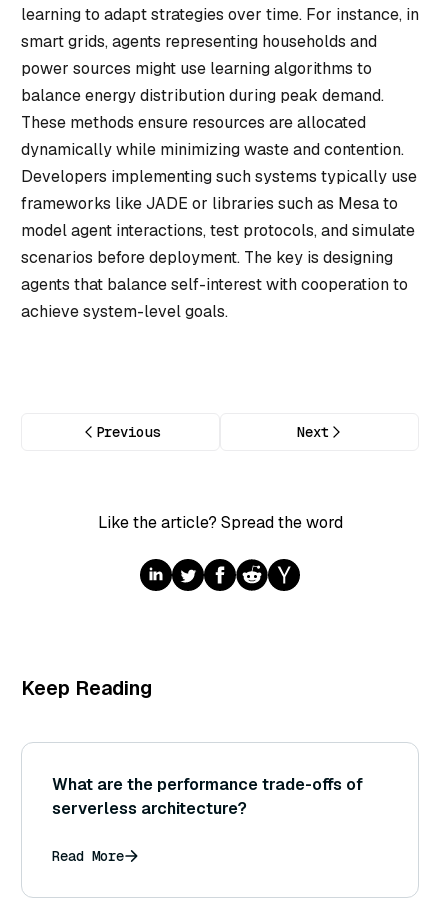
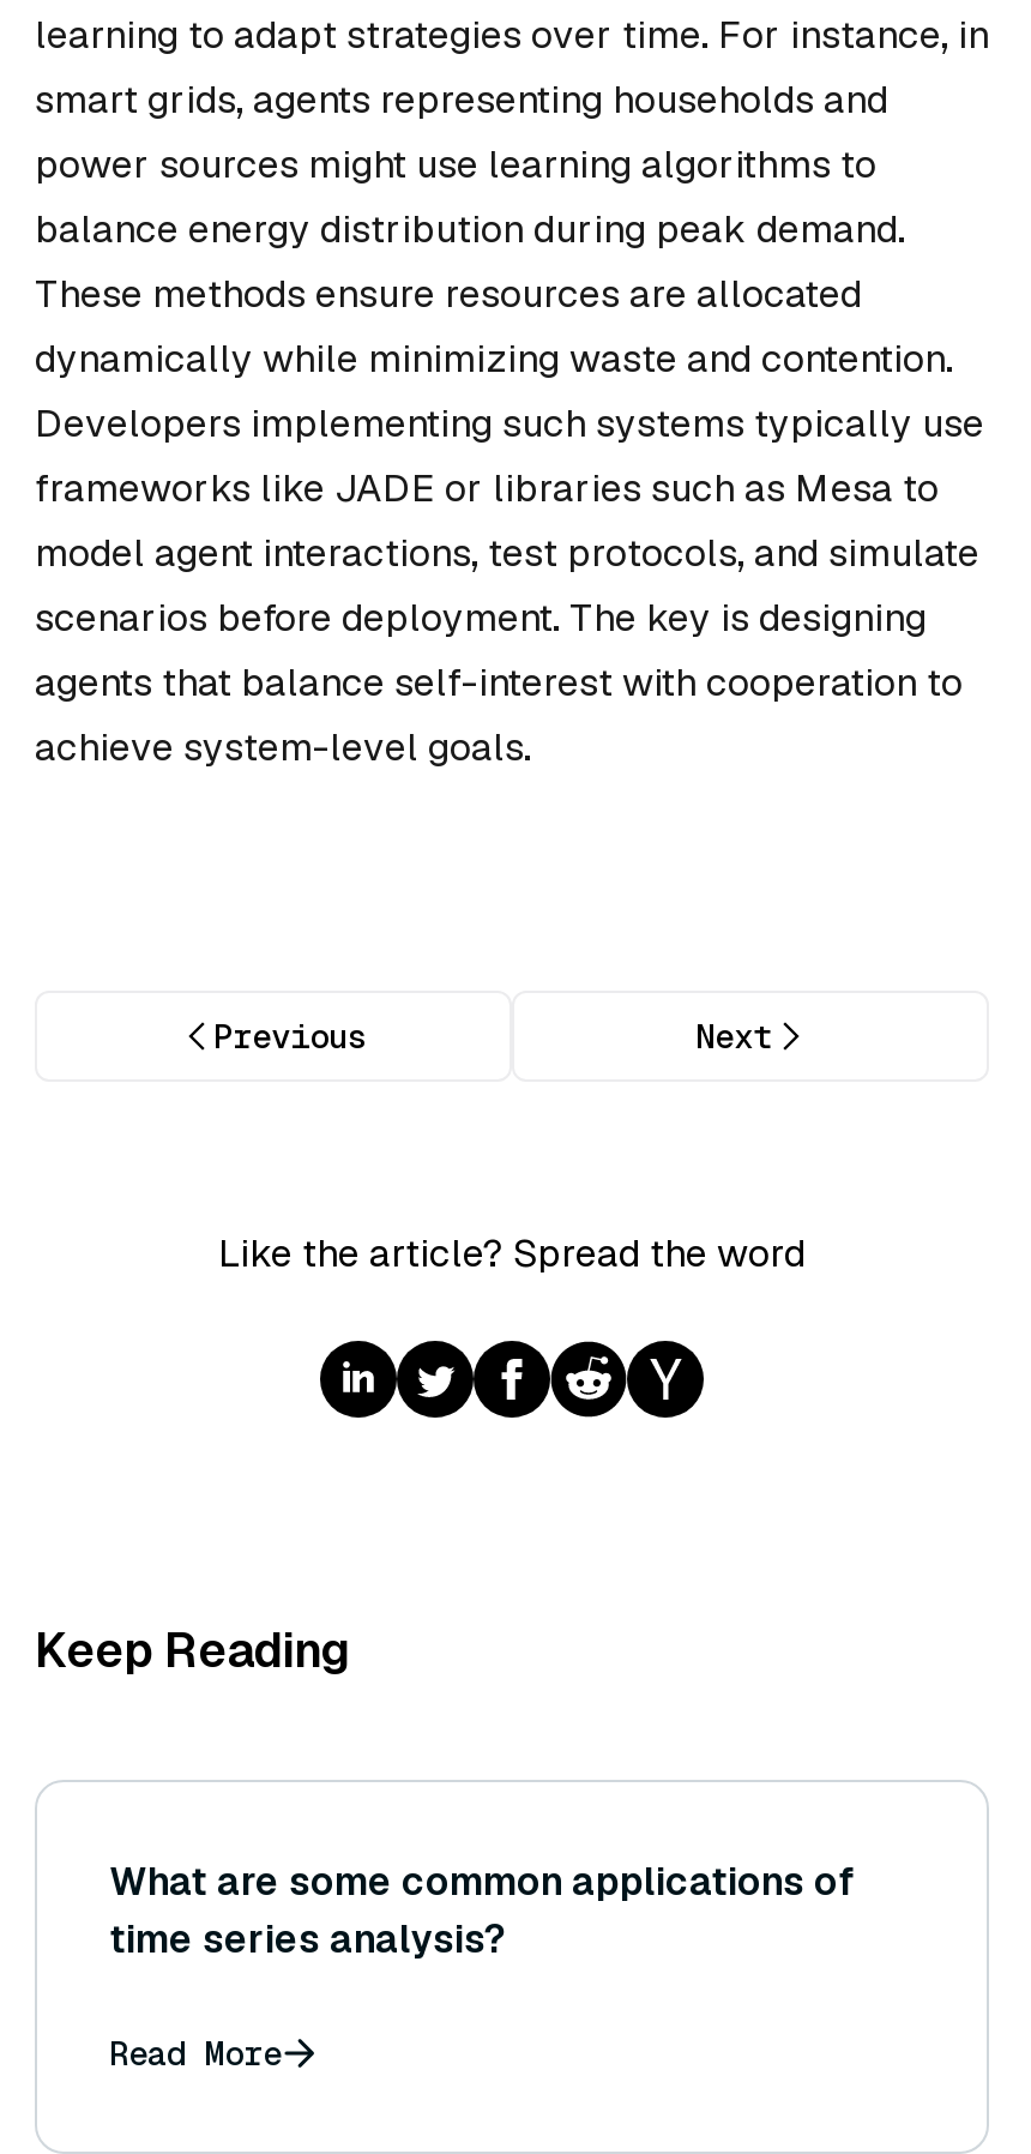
[52,774,363,819] What are the performance trade-offs of | serverless architecture? -> [109,1858,855,1965] What are some common applications of | time series analysis?

